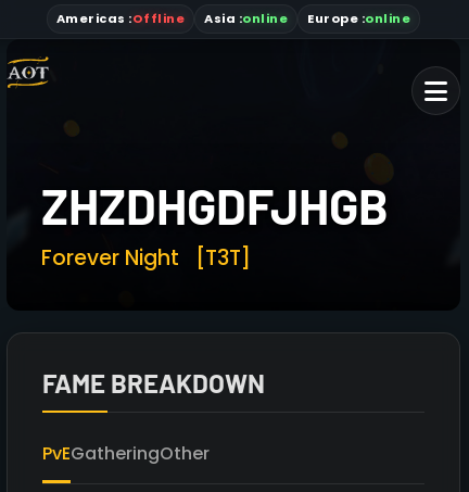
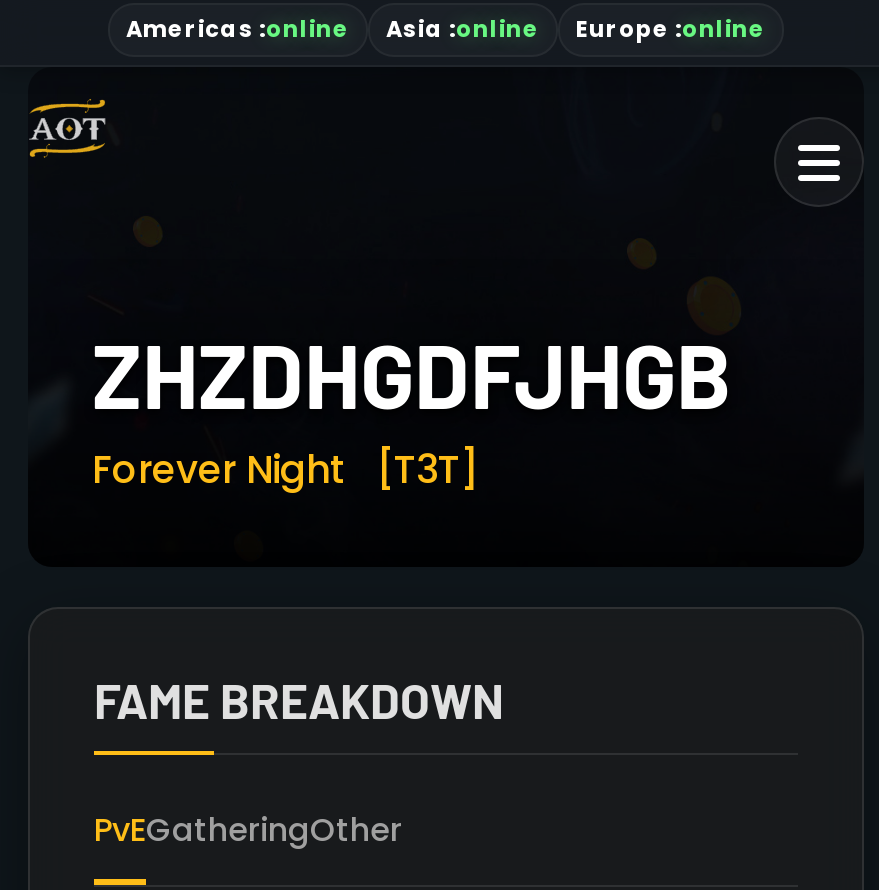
[56,10,185,27] Americas: Offline -> [126,13,350,45] Americas: online

